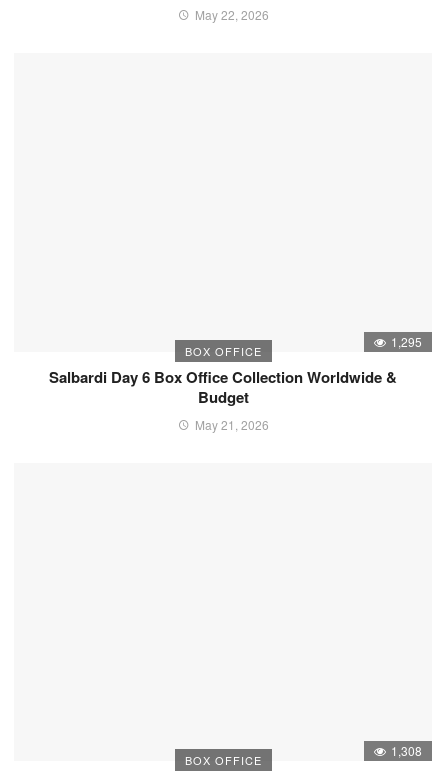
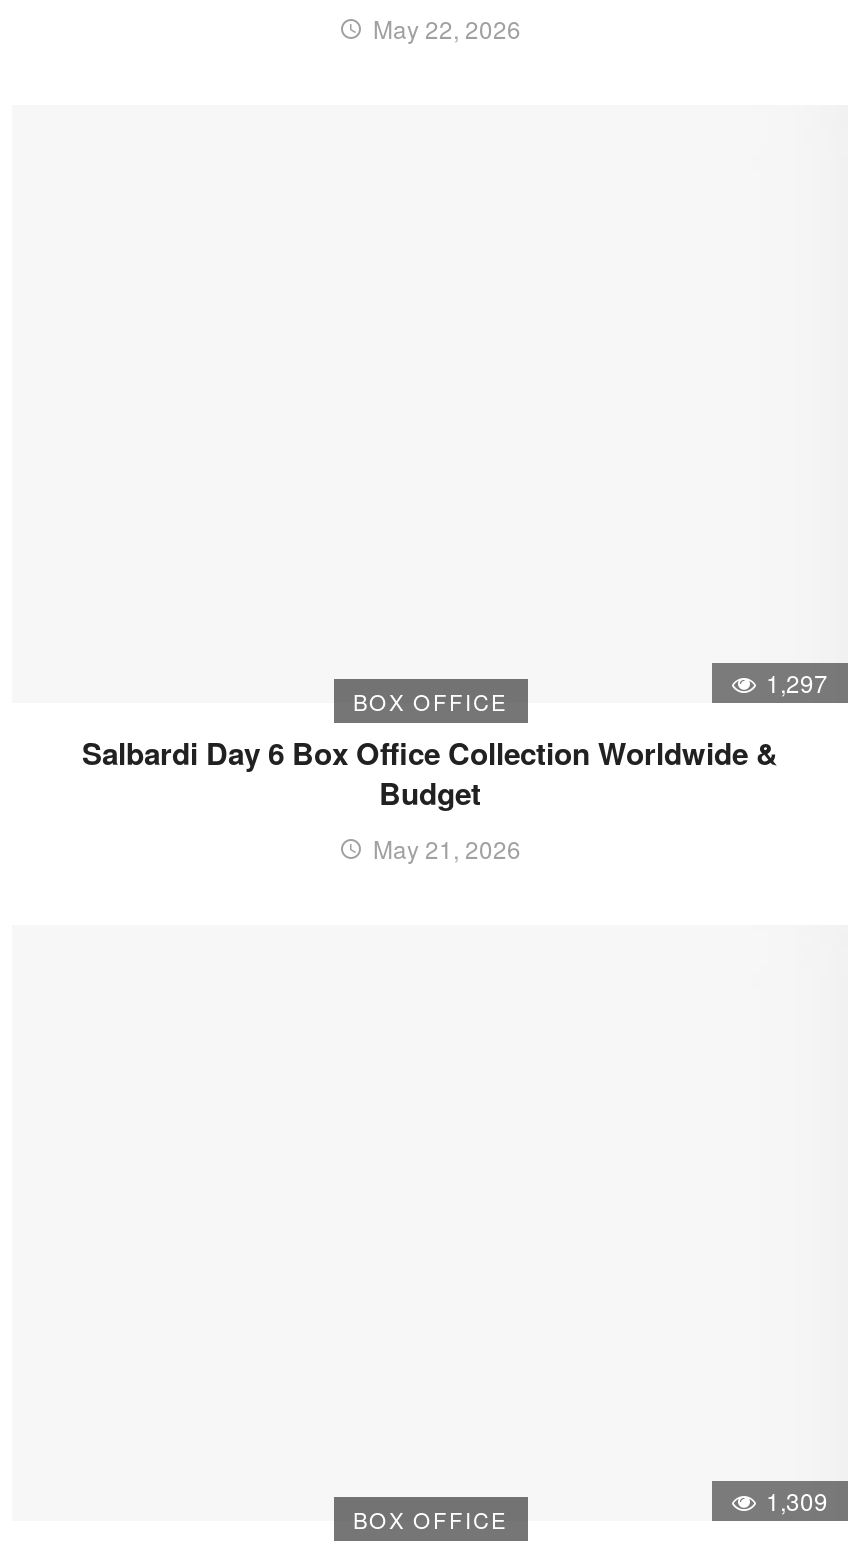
[391,332,422,349] 1,295 -> [766,664,828,698] 1,297
[391,742,422,759] 1,308 -> [766,1484,828,1518] 1,309

